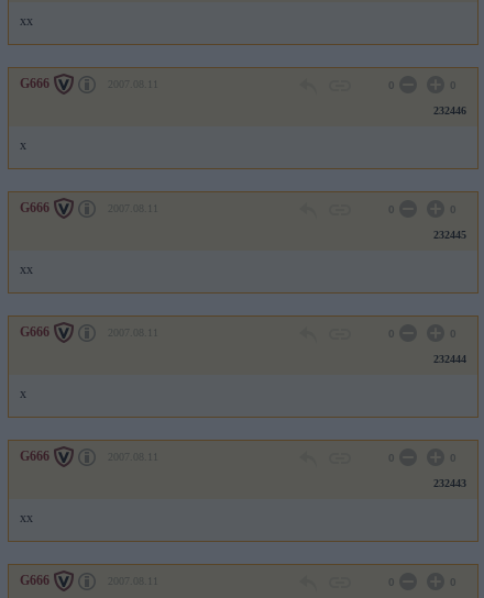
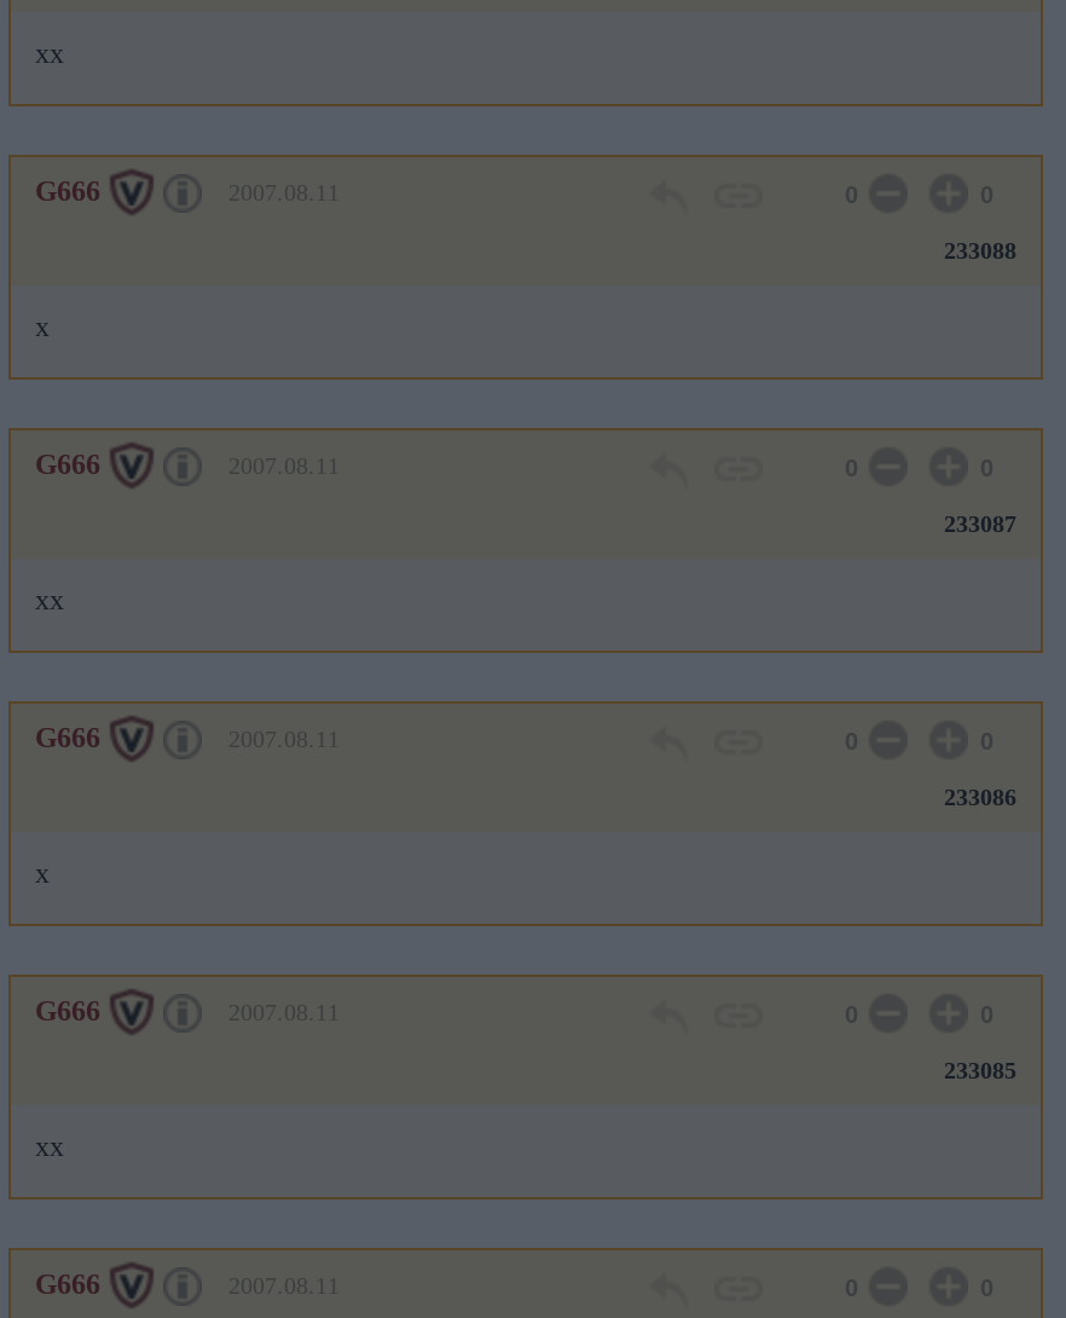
[433,104,466,117] 232446 -> [944,237,1016,264] 233088
[433,229,466,241] 232445 -> [944,510,1016,537] 233087
[433,353,466,365] 232444 -> [944,784,1016,810] 233086
[433,477,466,489] 232443 -> [944,1057,1016,1083] 233085

